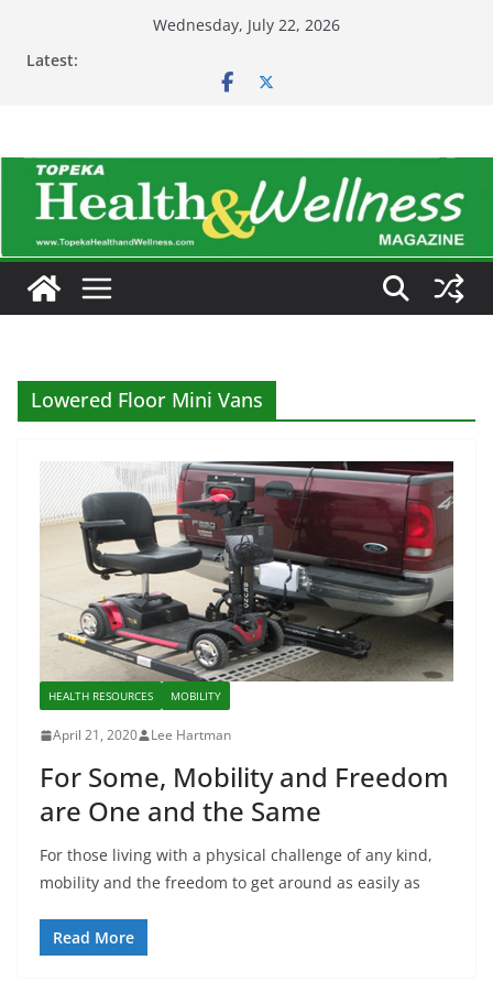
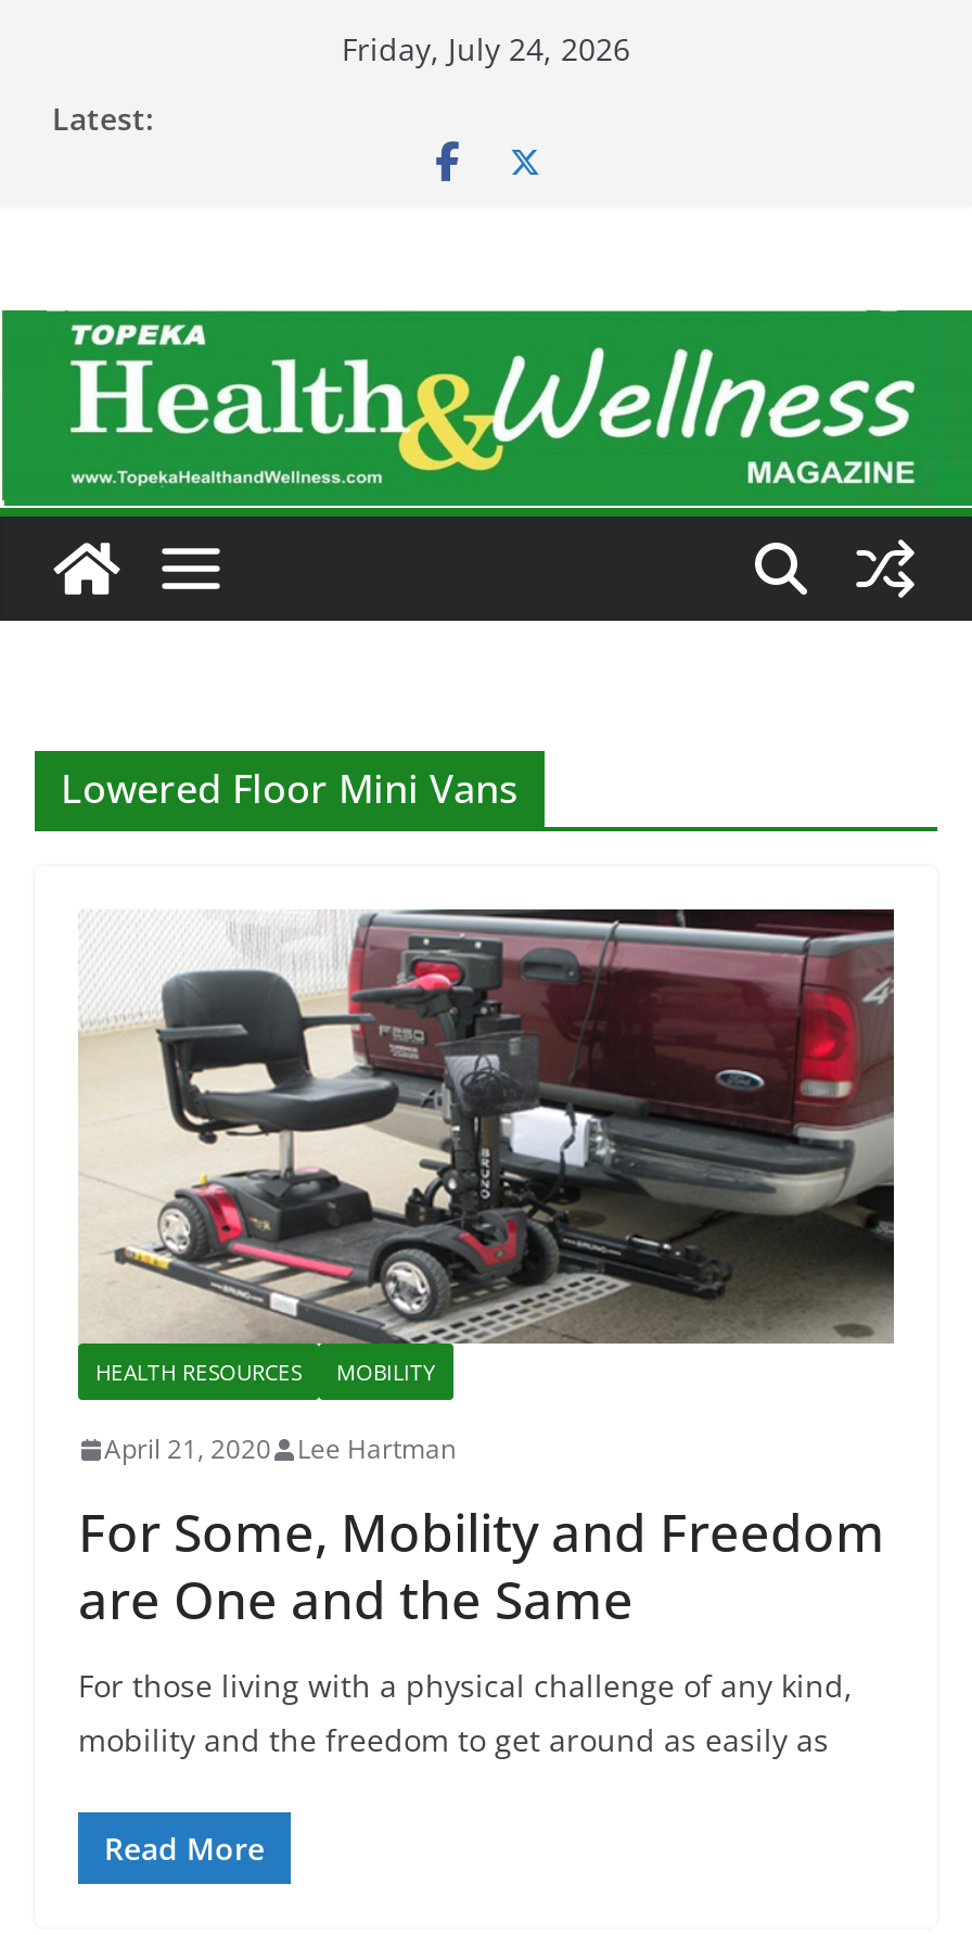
[153,14,340,35] Wednesday, July 22, 2026 -> [342,28,630,69] Friday, July 24, 2026

